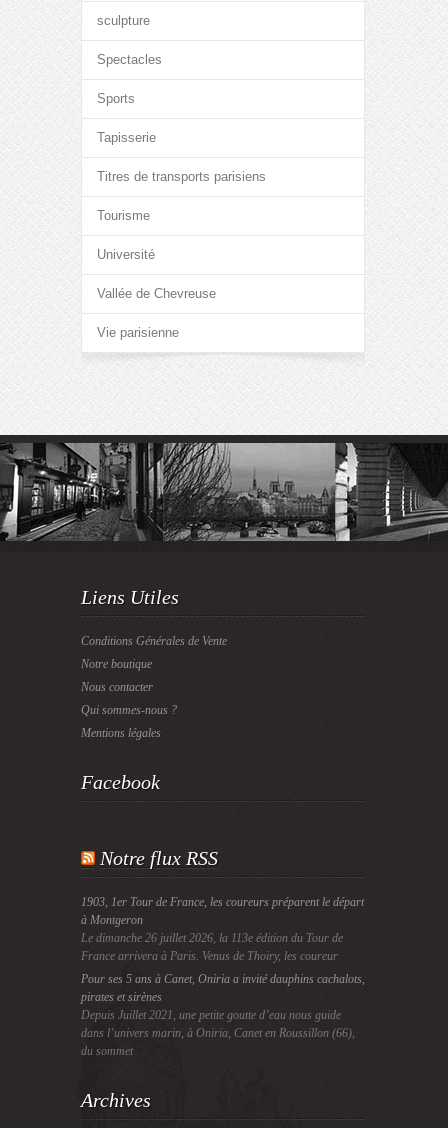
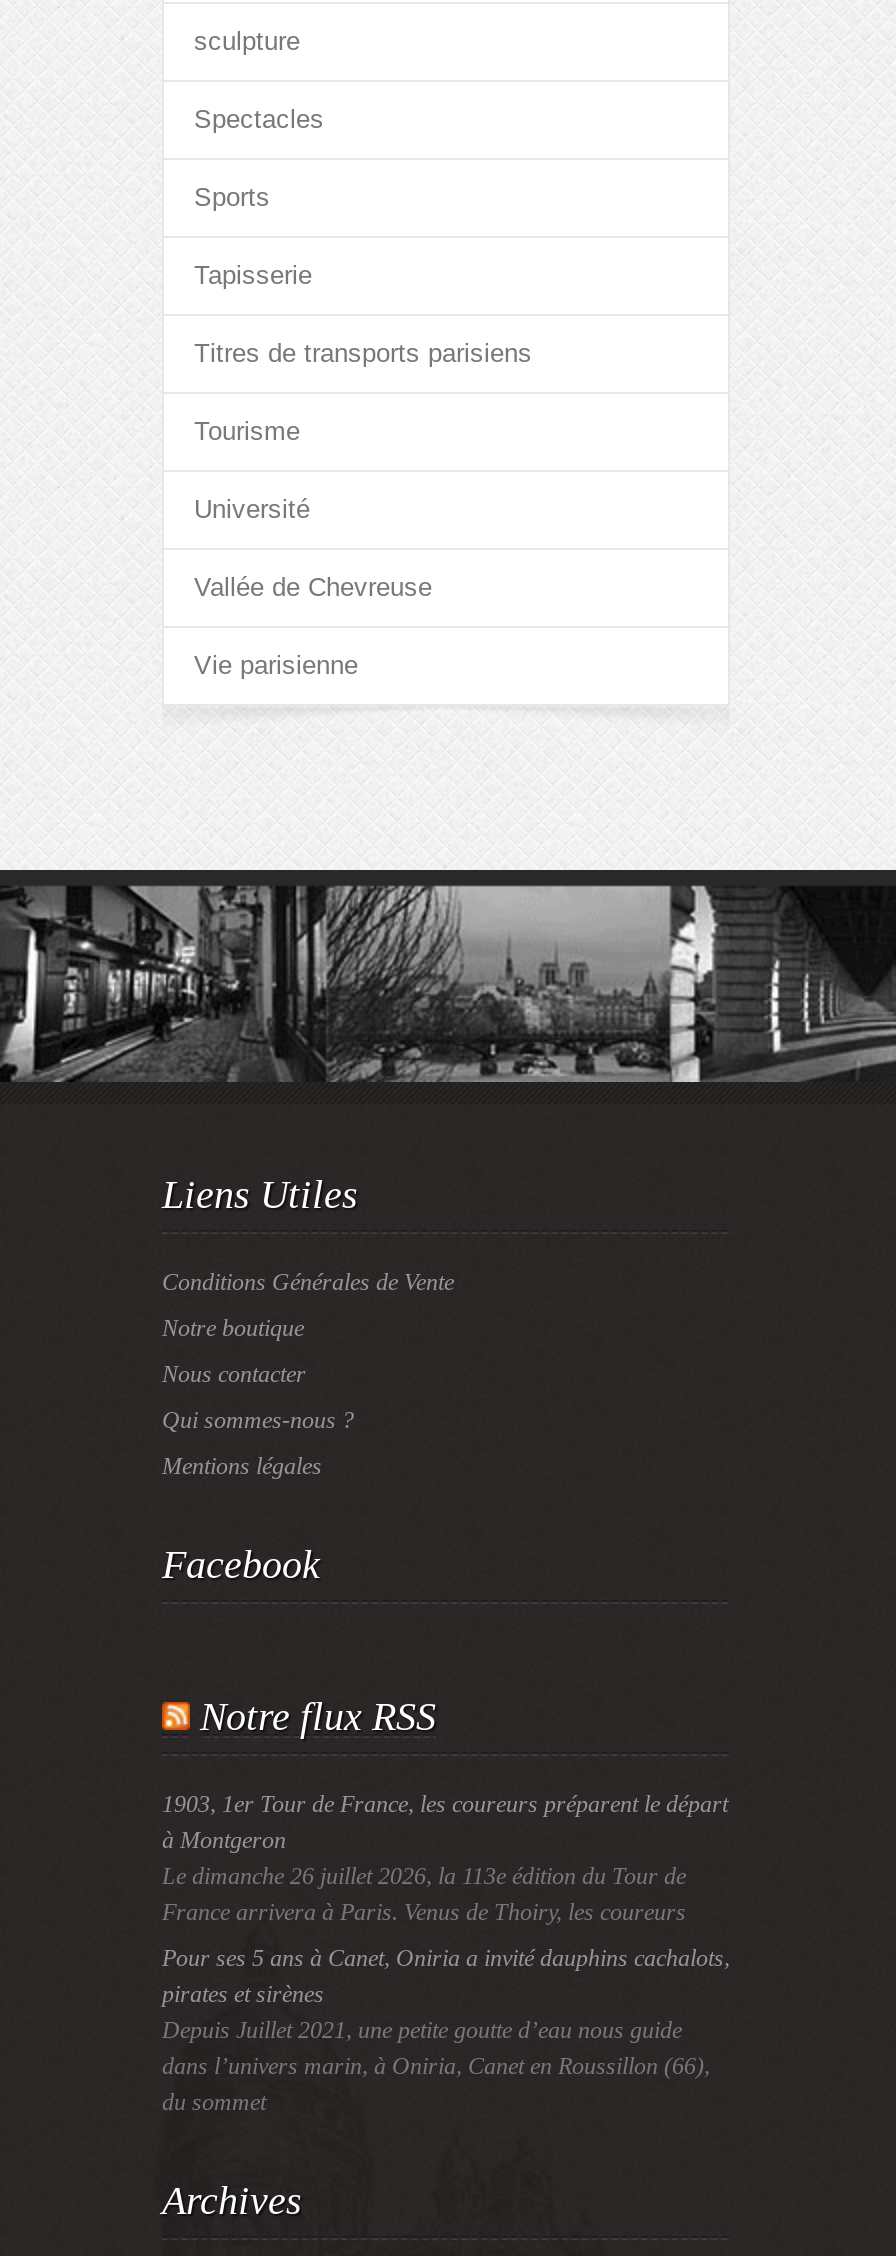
[81,949,338,963] France arrivera à Paris. Venus de Thoiry, les coureur -> [162,1898,686,1926] France arrivera à Paris. Venus de Thoiry, les coureurs

